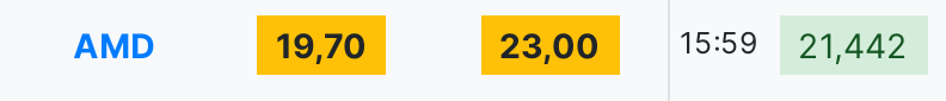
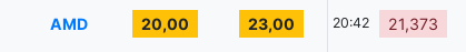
[276,25,367,65] 19,70 -> [141,14,189,33] 20,00
[680,25,758,61] 15:59 -> [332,14,369,31] 20:42
[798,25,908,65] 21,442 -> [388,14,438,33] 21,373

